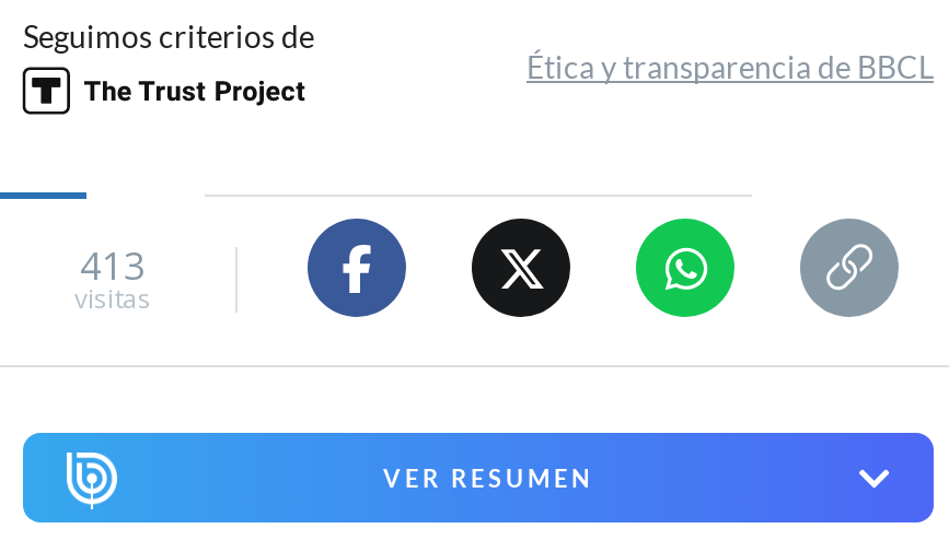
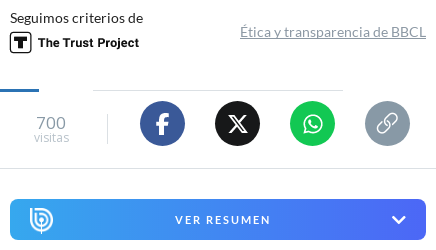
[80,240,146,291] 413 -> [36,111,66,134] 700

